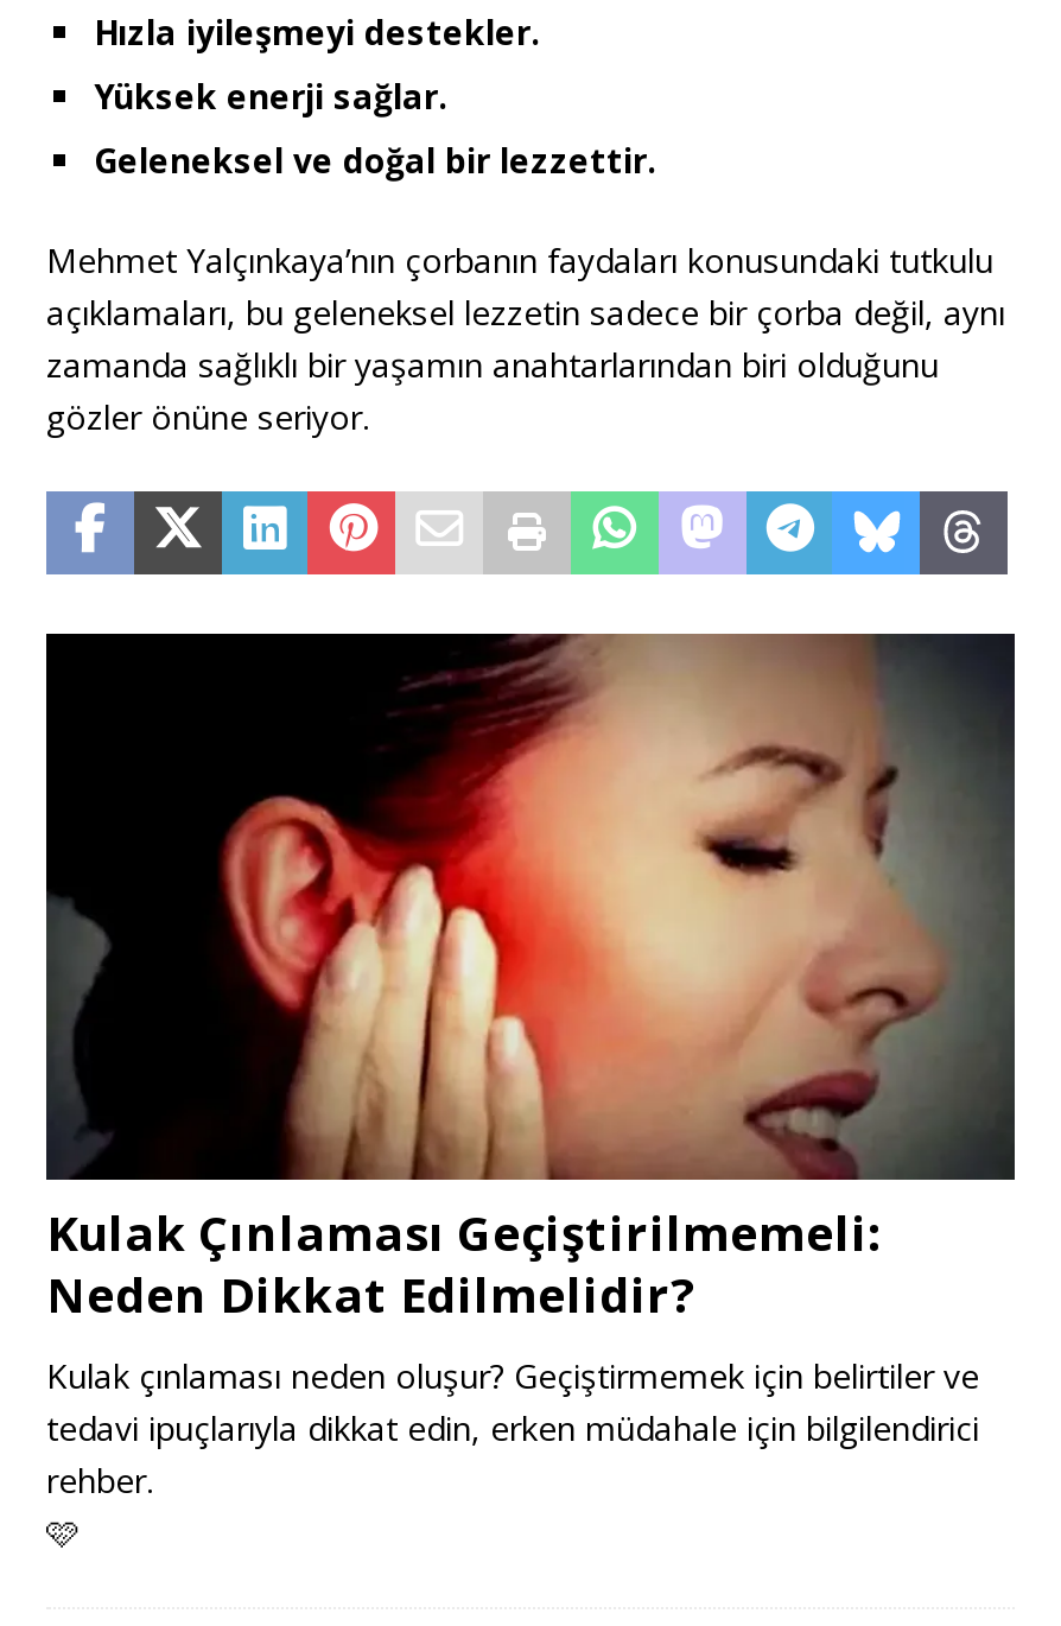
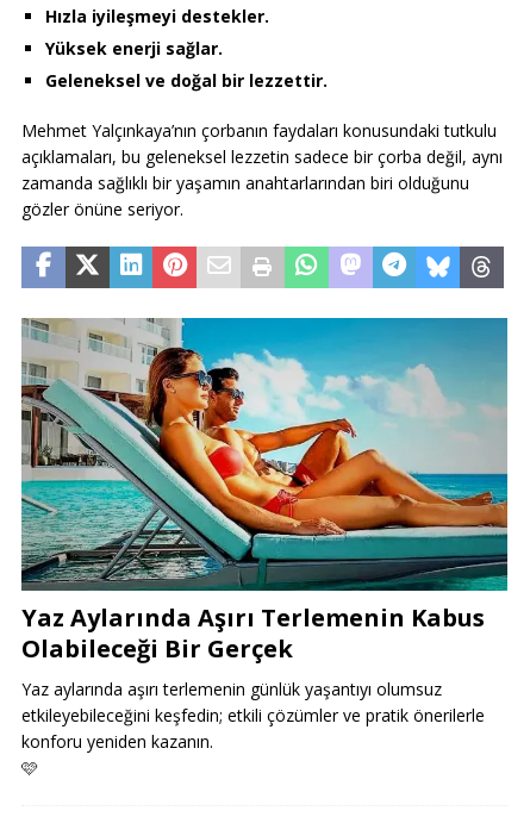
[44,631,1017,1501] [image] | Kulak Çınlaması Geçiştirilmemeli: | Neden Dikkat Edilmelidir? | Kulak çınlaması neden oluşur? Geçiştirmemek için belirtiler ve | tedavi ipuçlarıyla dikkat edin, erken müdahale için bilgilendirici | rehber. -> [20,317,509,753] [image] | Yaz Aylarında Aşırı Terlemenin Kabus | Olabileceği Bir Gerçek | Yaz aylarında aşırı terlemenin günlük yaşantıyı olumsuz | etkileyebileceğini keşfedin; etkili çözümler ve pratik önerilerle | konforu yeniden kazanın.

